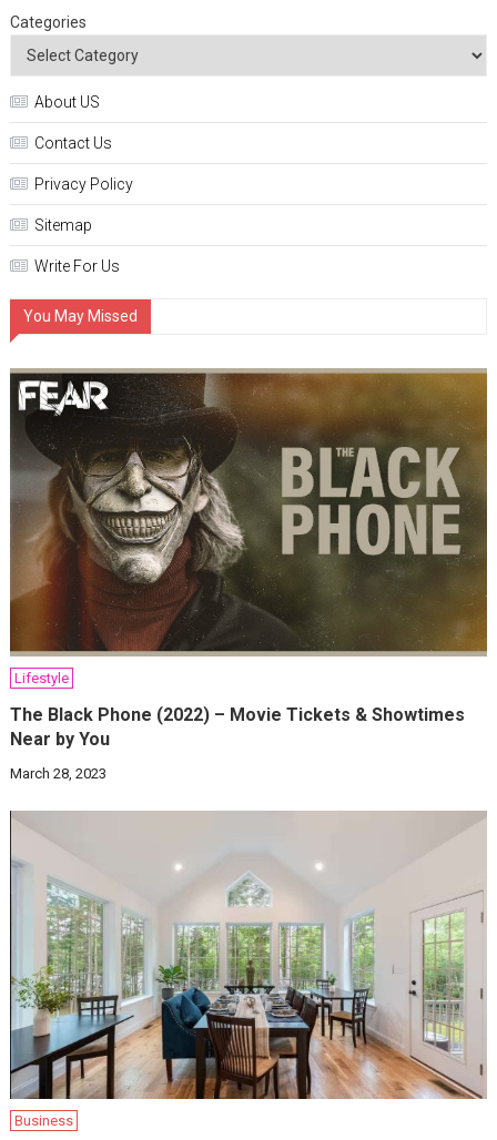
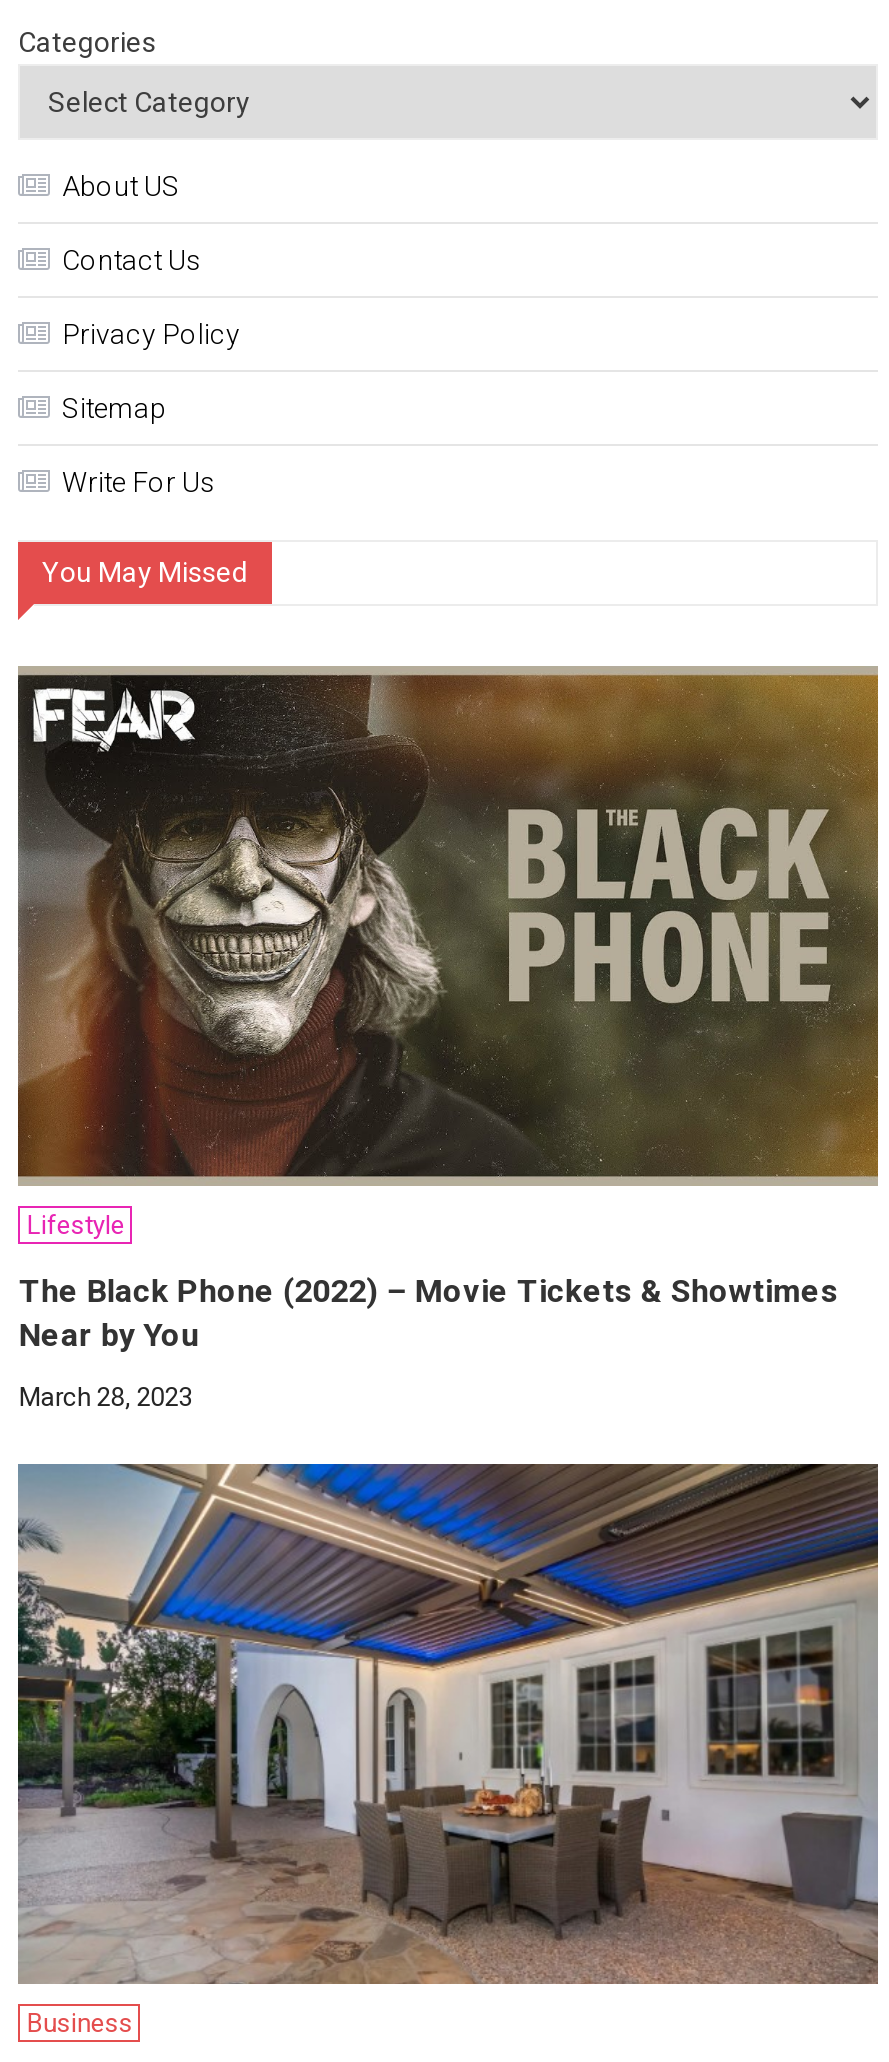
[9,811,487,1100] [image] -> [16,1462,880,1986] [image]

